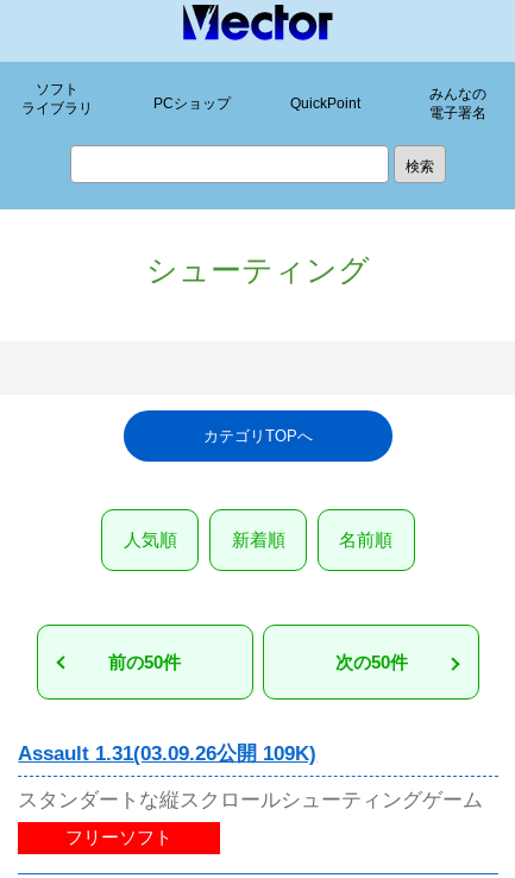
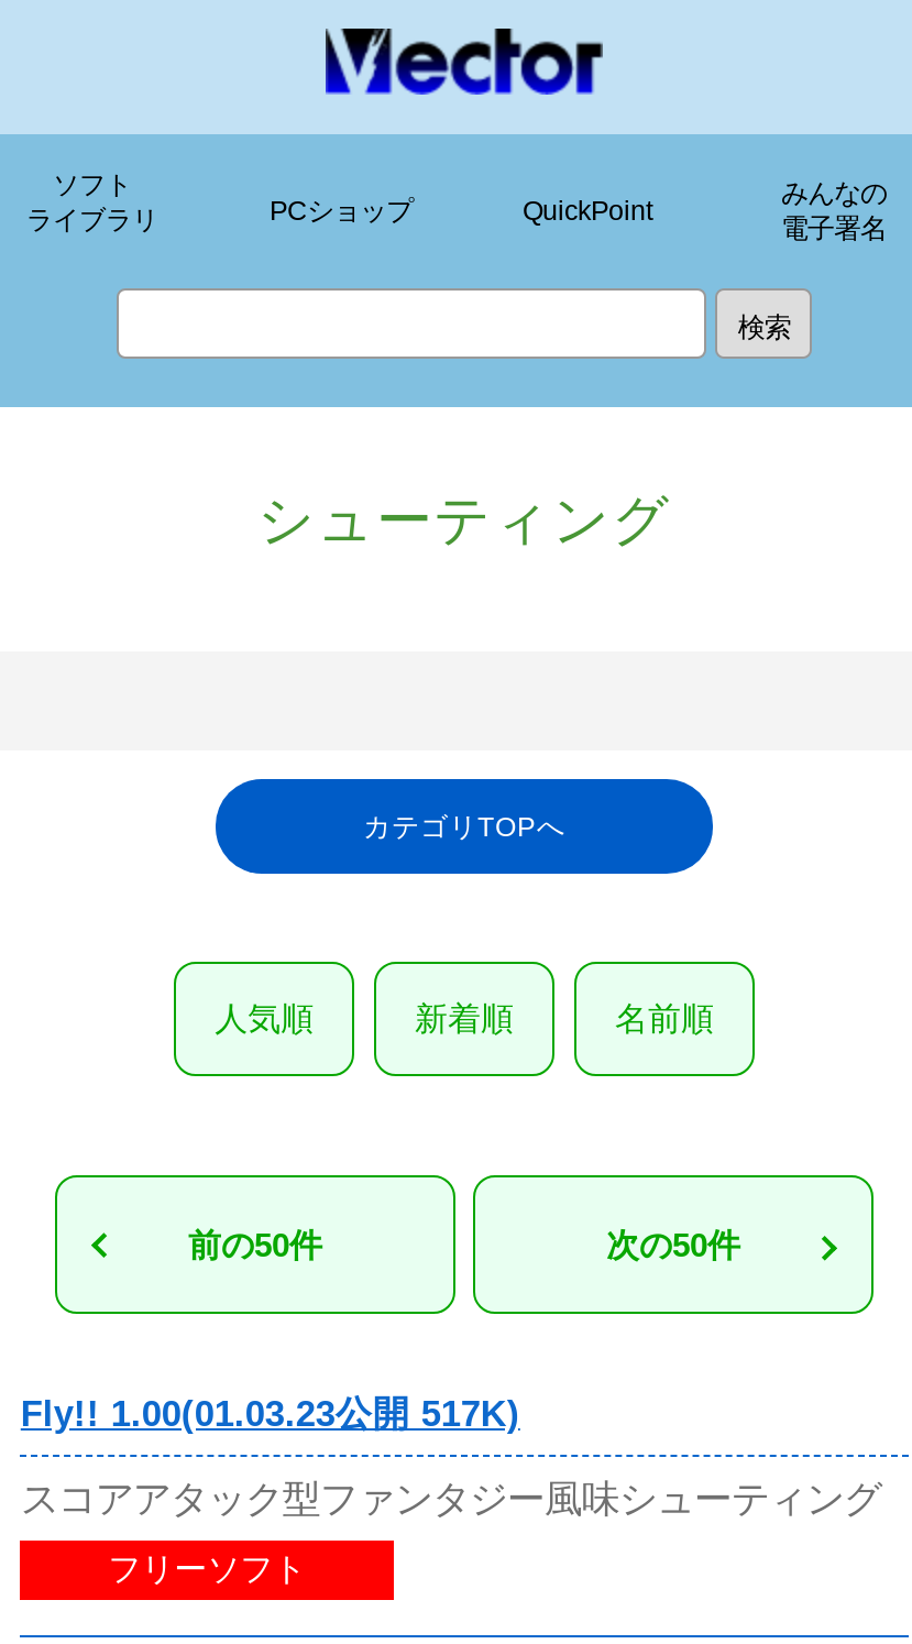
[18,742,317,765] Assault 1.31(03.09.26公開 109K) -> [21,1393,520,1434] Fly!! 1.00(01.03.23公開 517K)
[18,787,483,811] スタンダートな縦スクロールシューティングゲーム -> [21,1477,881,1521] スコアアタック型ファンタジー風味シューティング

